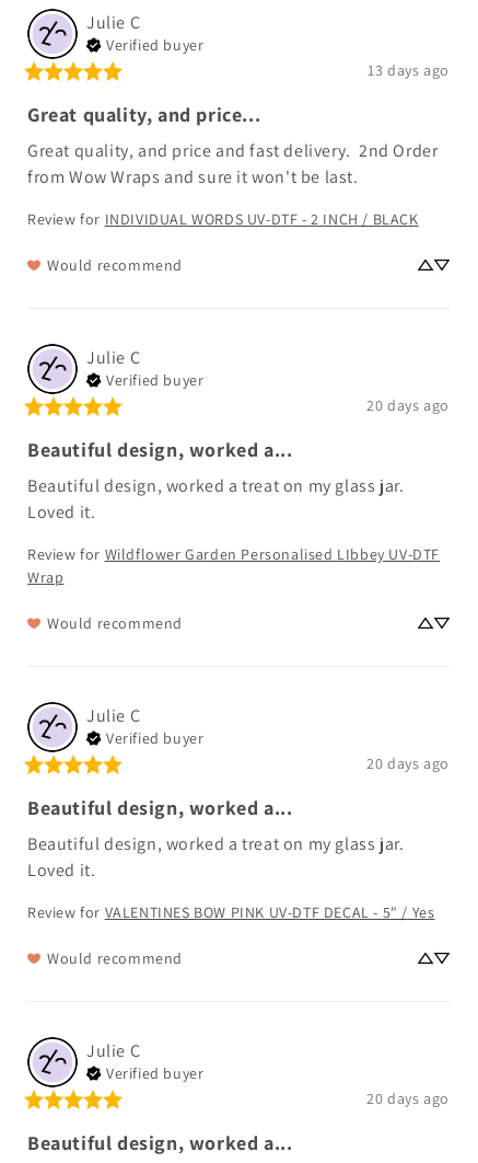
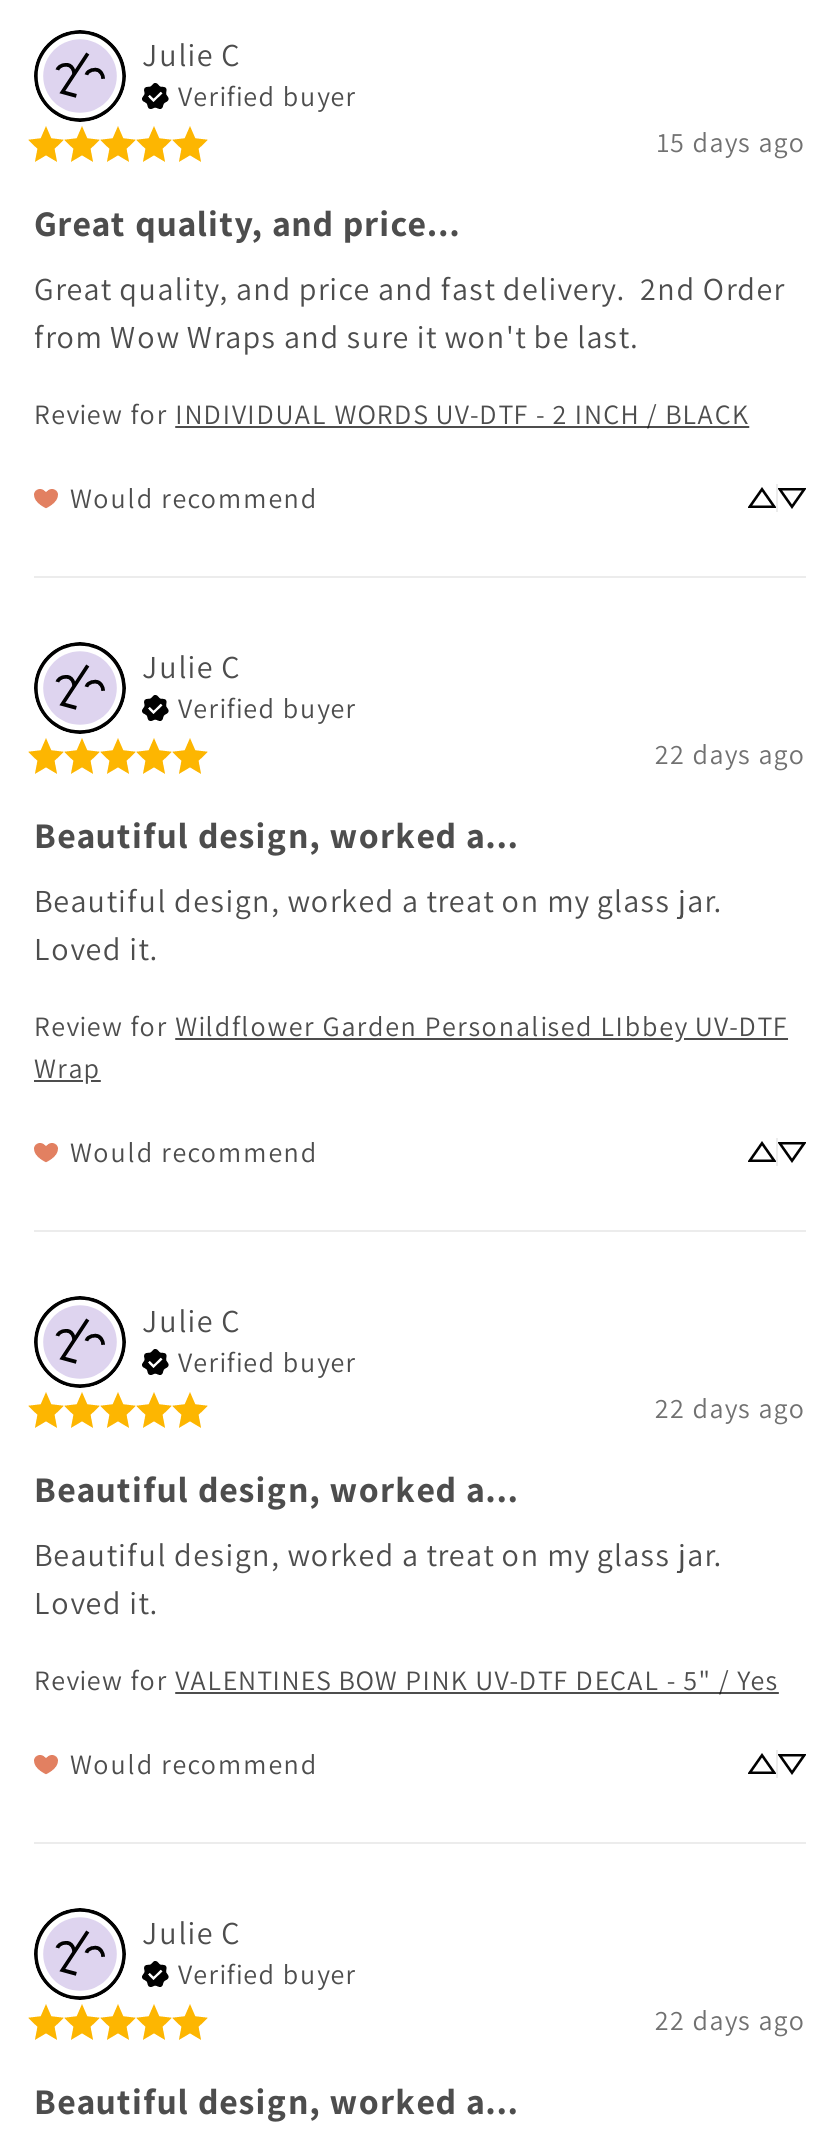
[368,60,450,80] 13 days ago -> [657,124,806,160] 15 days ago
[367,395,450,415] 20 days ago -> [655,736,806,772] 22 days ago
[367,753,450,773] 20 days ago -> [655,1390,806,1426] 22 days ago
[367,1089,450,1108] 20 days ago -> [655,2002,806,2038] 22 days ago

